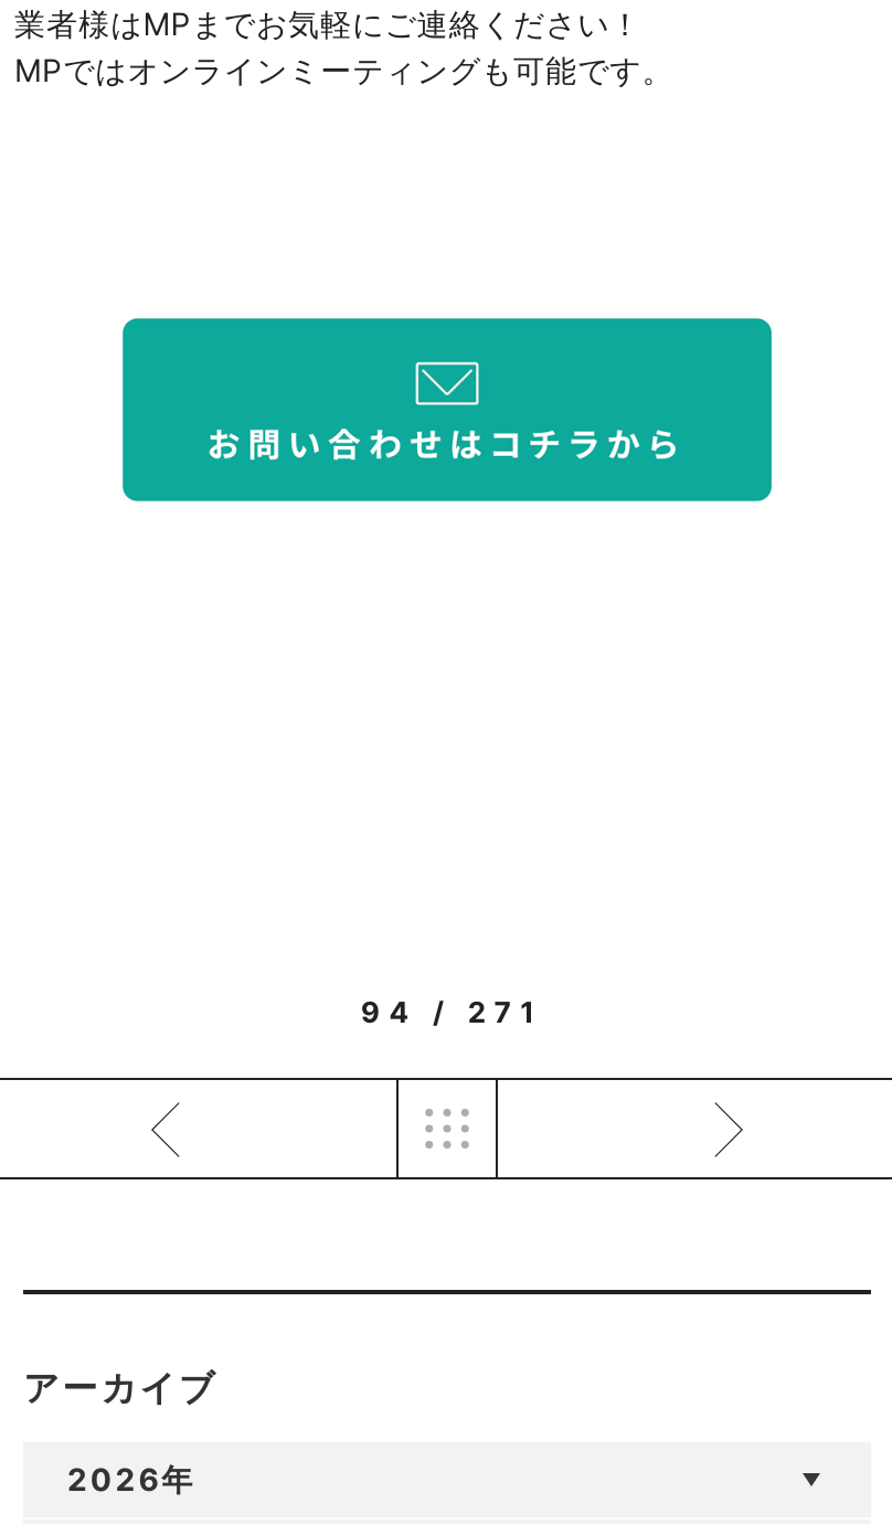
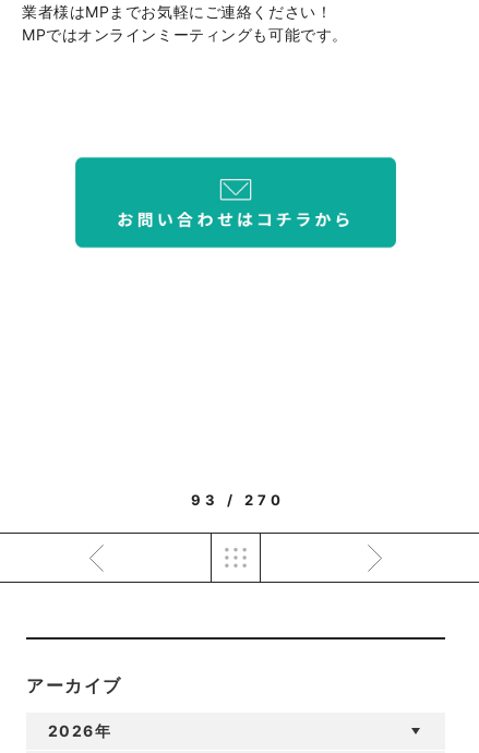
[361,994,542,1029] 94 / 271 -> [191,491,284,509] 93 / 270

